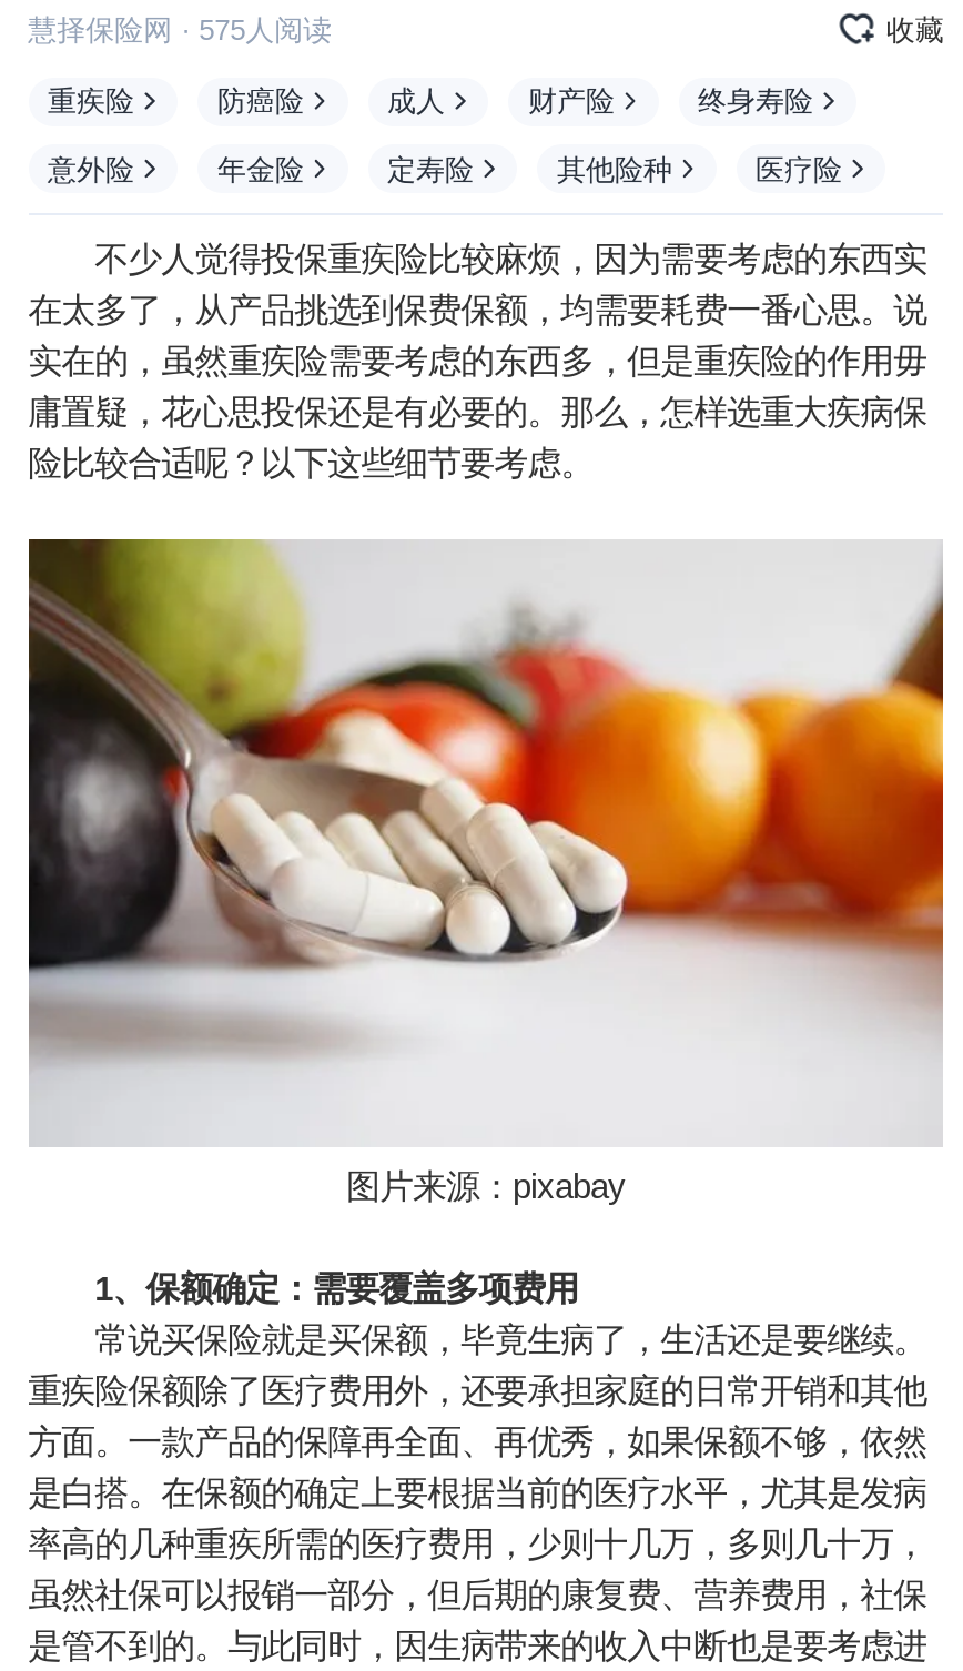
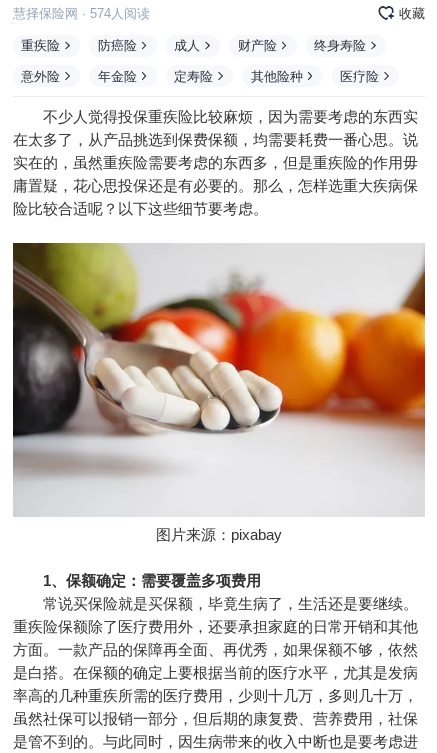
[28,12,332,45] 慧择保险网· 575人阅读 -> [13,5,150,20] 慧择保险网· 574人阅读

